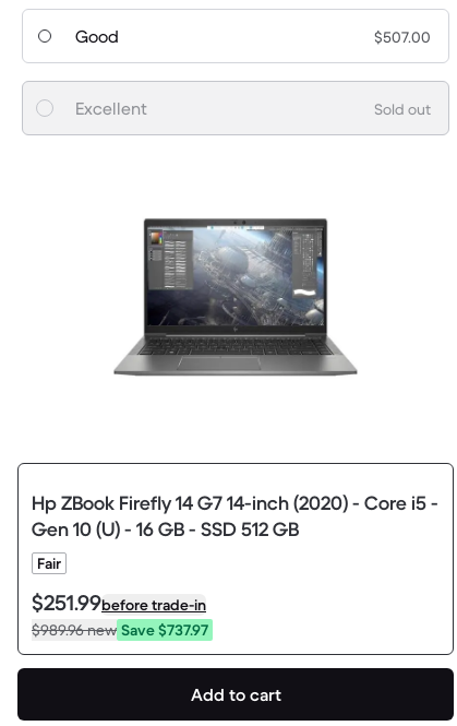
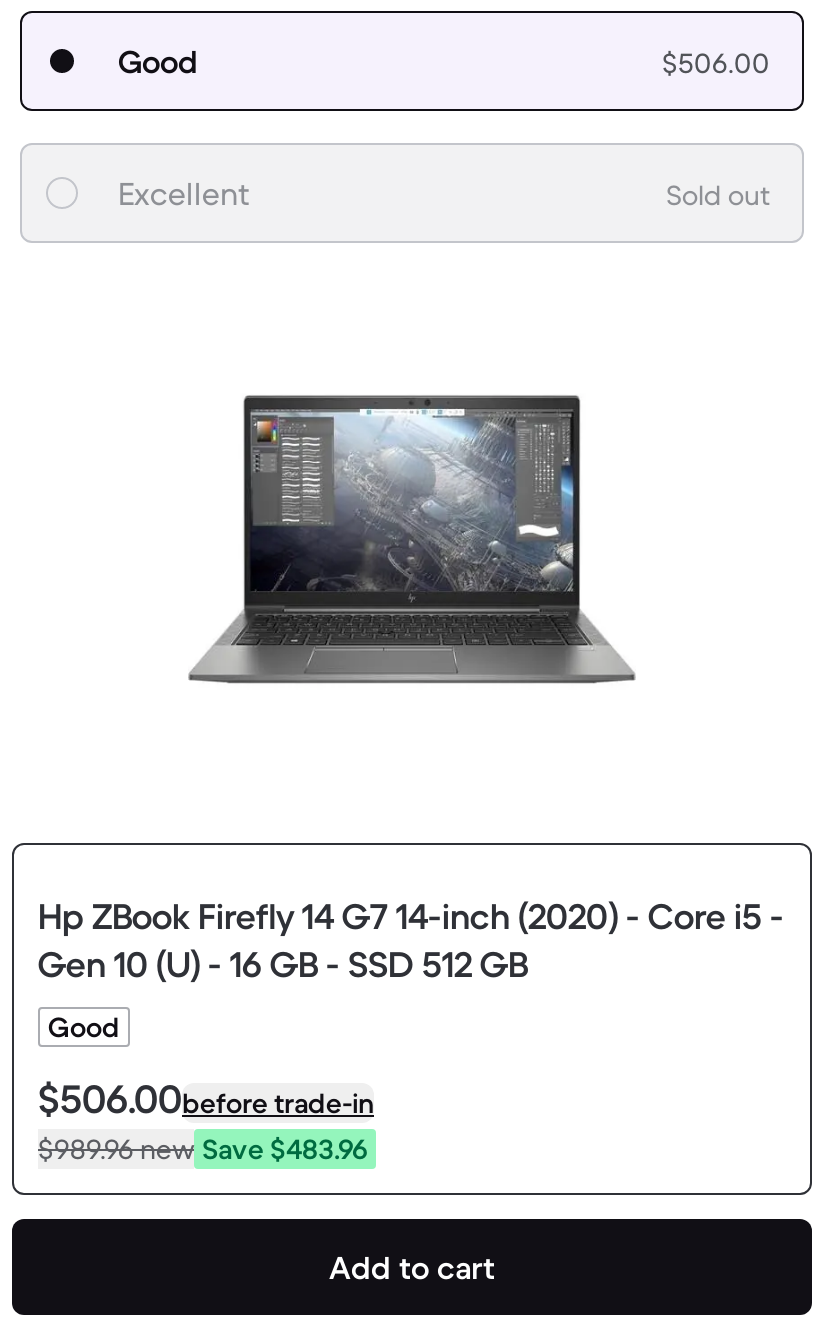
[374,28,431,47] $507.00 -> [662,46,770,82] $506.00
[37,554,61,574] Fair -> [48,1010,120,1046] Good
[32,590,208,640] $251.99before trade-in | $989.96new Save $737.97 -> [38,1076,374,1168] $506.00before trade-in | $989.96new Save $483.96

